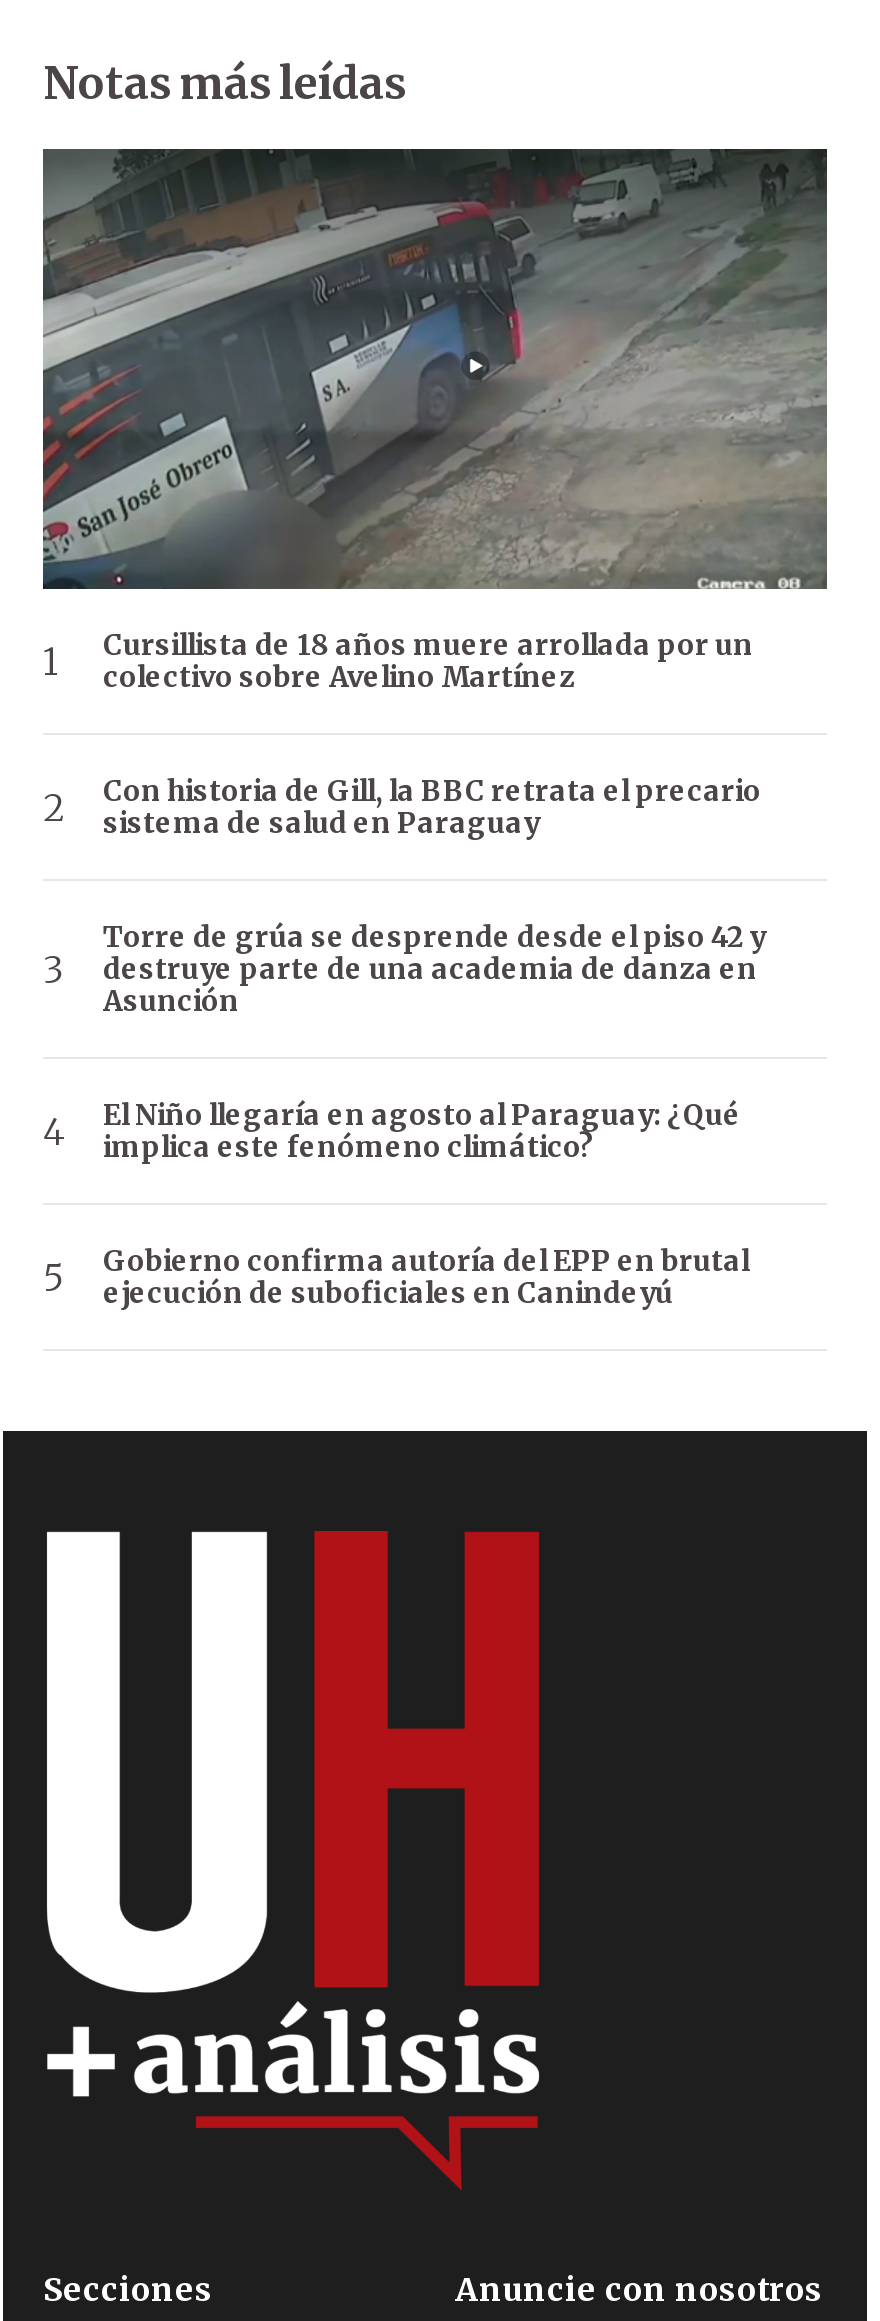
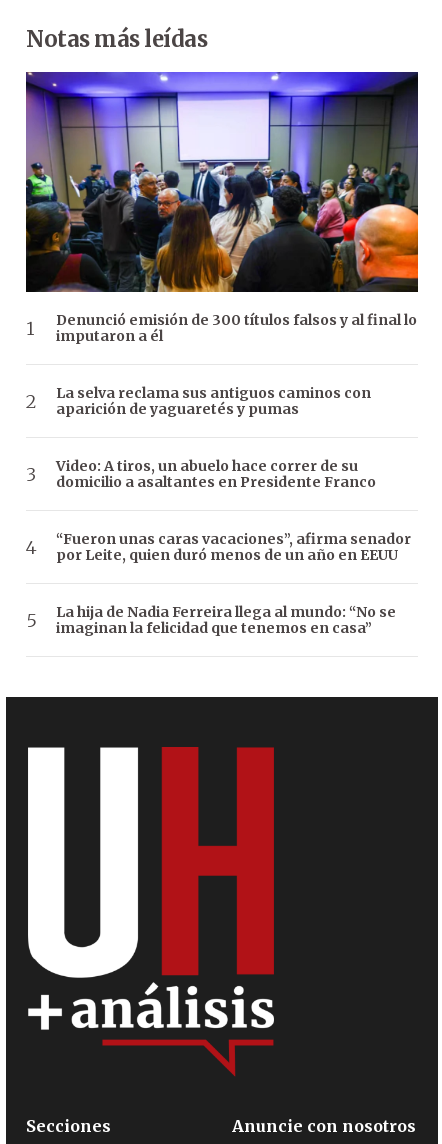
[41,147,829,696] [image] | Cursillista de 18 años muere arrollada por un | colectivo sobre Avelino Martínez -> [25,71,419,345] [image] | Denunció emisión de 300 títulos falsos y al final lo | imputaron a él
[103,774,761,842] Con historia de Gill, la BBC retrata el precario | sistema de salud en Paraguay -> [56,384,371,418] La selva reclama sus antiguos caminos con | aparición de yaguaretés y pumas
[103,920,765,1020] Torre de grúa se desprende desde el piso 42 y | destruye parte de una academia de danza en | Asunción -> [56,457,376,491] Video: A tiros, un abuelo hace correr de su | domicilio a asaltantes en Presidente Franco
[103,1098,741,1166] El Niño llegaría en agosto al Paraguay: ¿Qué | implica este fenómeno climático? -> [56,530,411,564] “Fueron unas caras vacaciones”, afirma senador | por Leite, quien duró menos de un año en EEUU
[103,1244,749,1312] Gobierno confirma autoría del EPP en brutal | ejecución de suboficiales en Canindeyú -> [56,603,396,637] La hija de Nadia Ferreira llega al mundo: “No se | imaginan la felicidad que tenemos en casa”

